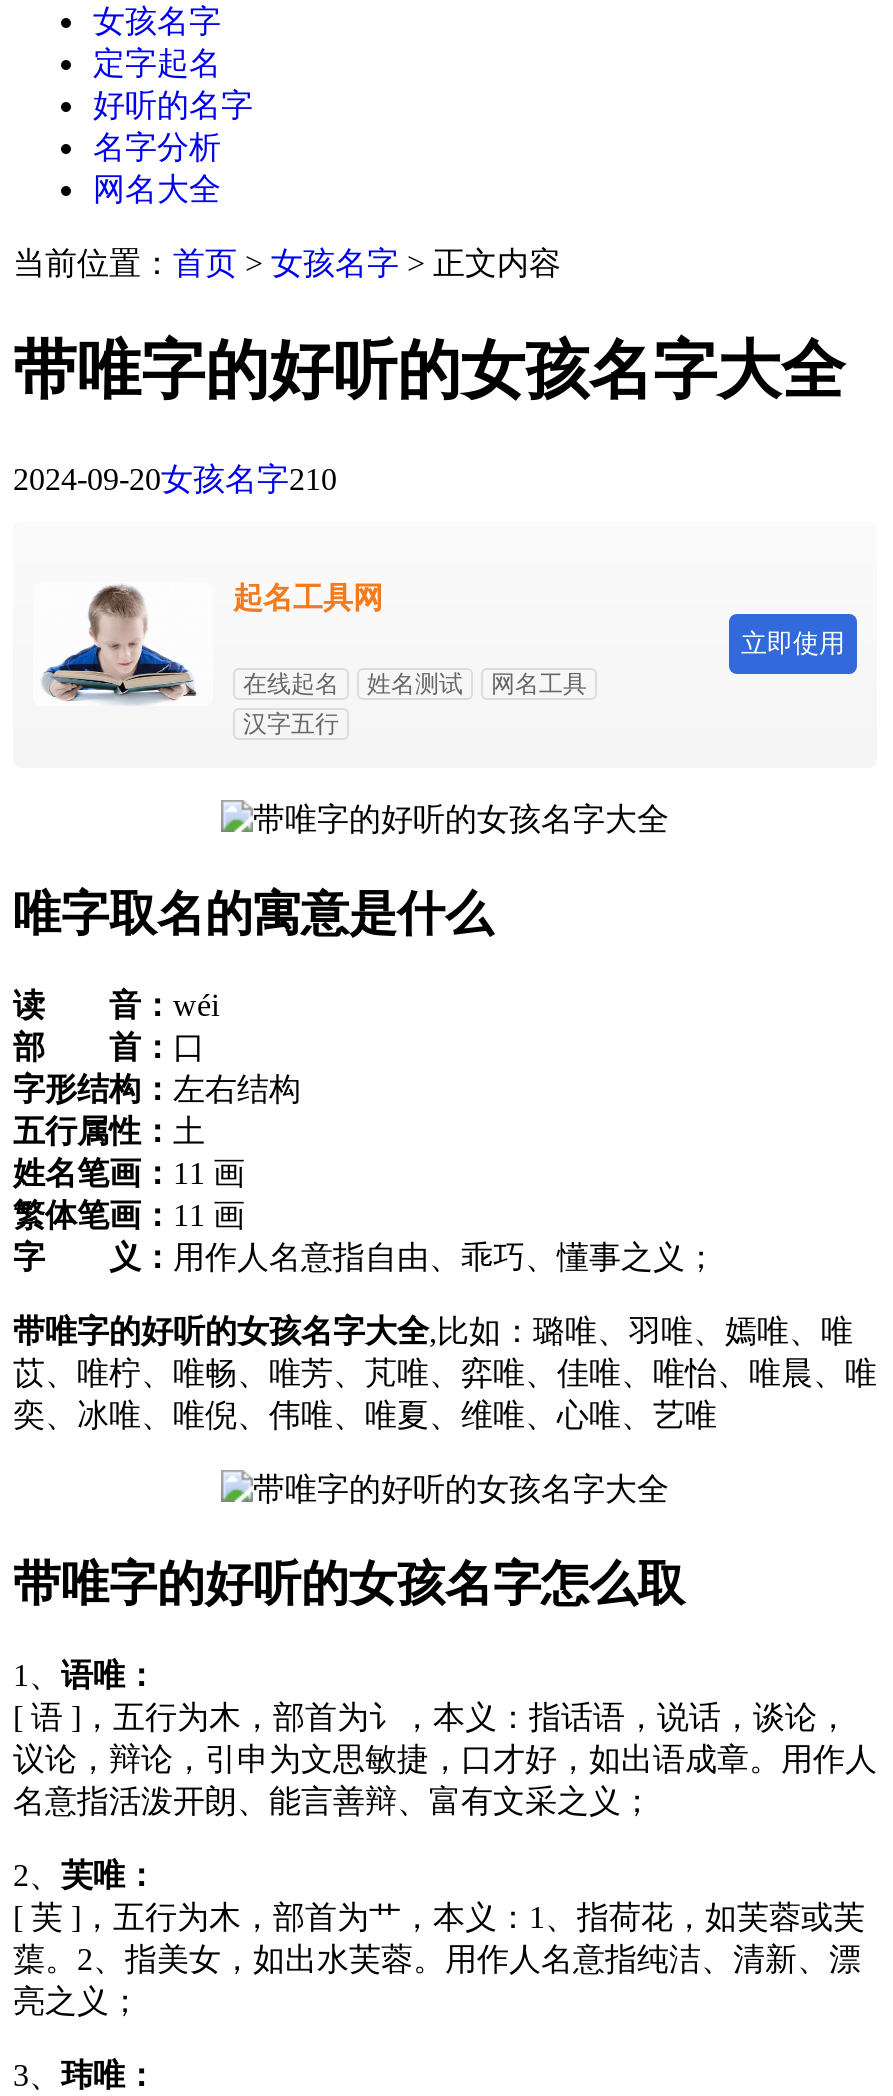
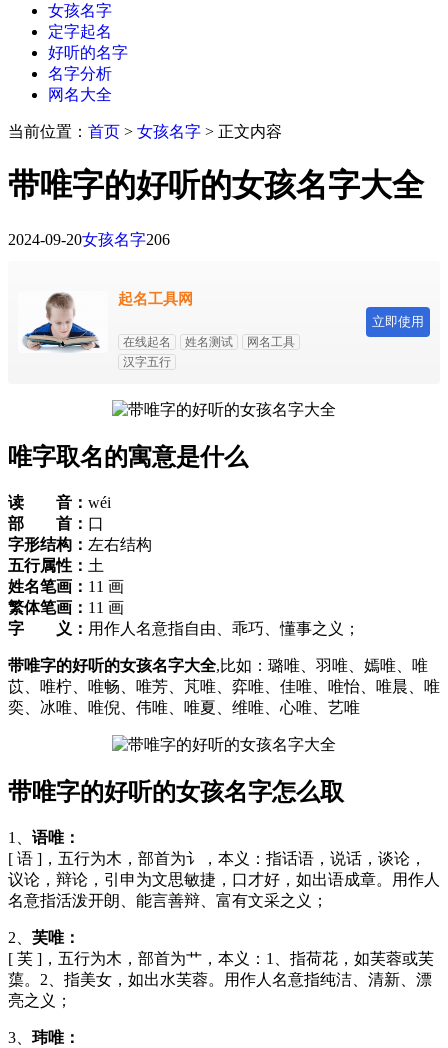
[13,462,337,496] 2024-09-20女孩名字210 -> [8,231,170,248] 2024-09-20女孩名字206

